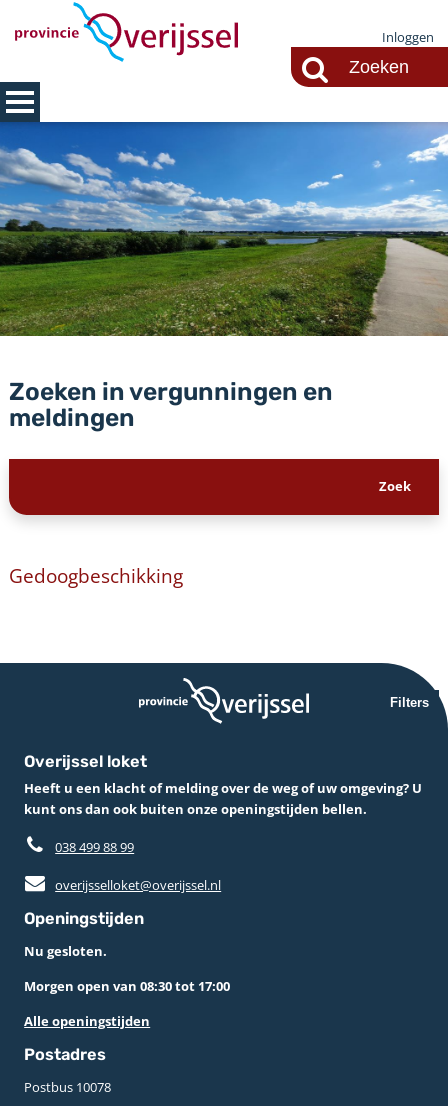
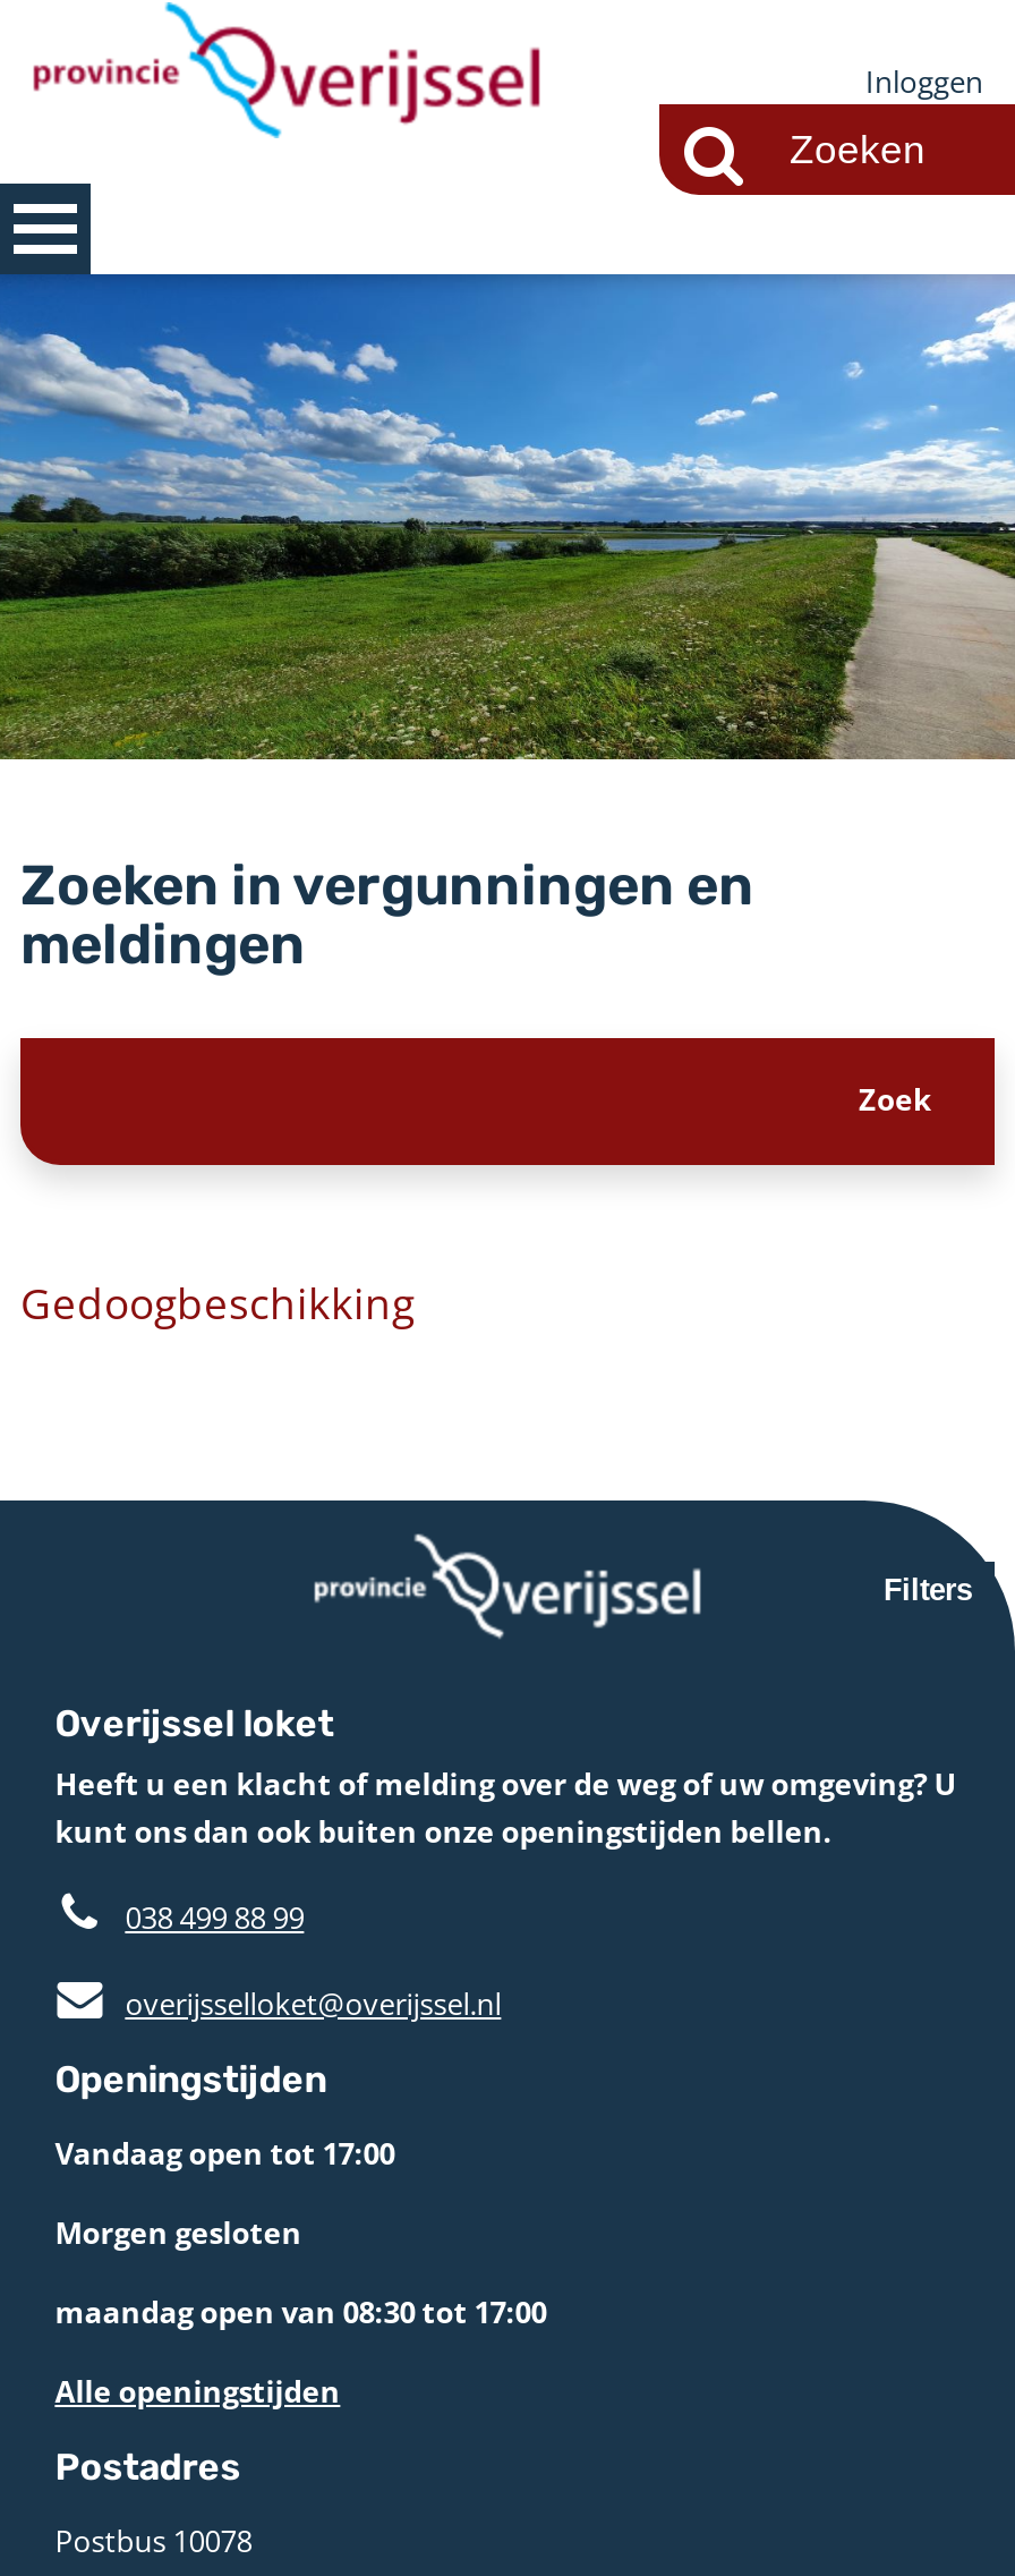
[24,942,230,995] Nu gesloten. | Morgen open van 08:30 tot 17:00 -> [55,2133,546,2332] Vandaag open tot 17:00 | Morgen gesloten | maandag open van 08:30 tot 17:00

